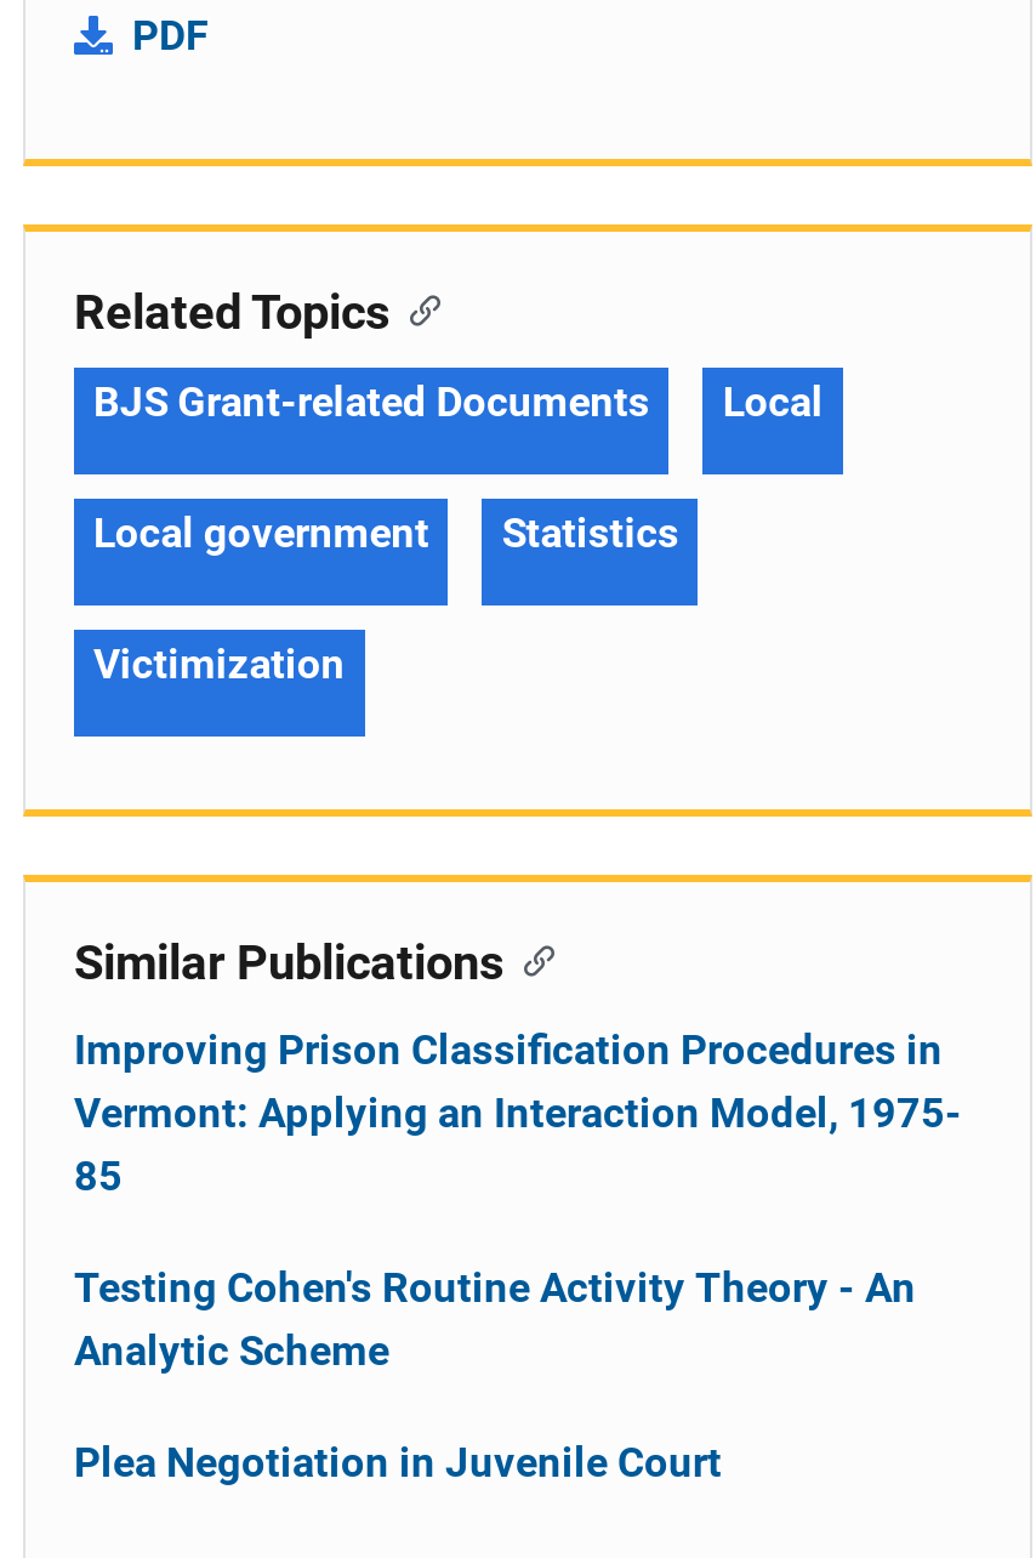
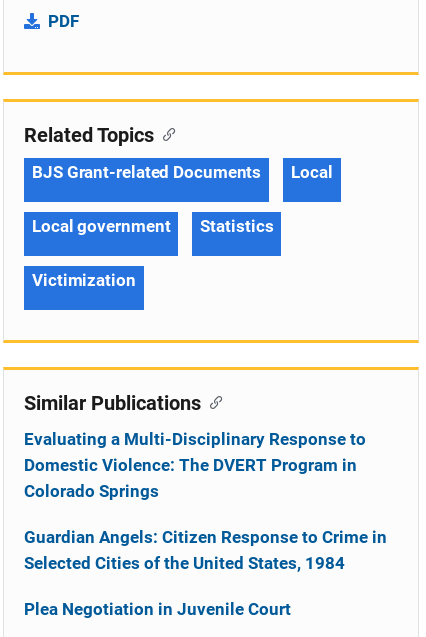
[74,1025,962,1200] Improving Prison Classification Procedures in | Vermont: Applying an Interaction Model, 1975- | 85 -> [24,429,366,501] Evaluating a Multi-Disciplinary Response to | Domestic Violence: The DVERT Program in | Colorado Springs
[74,1263,916,1374] Testing Cohen's Routine Activity Theory - An | Analytic Scheme -> [24,527,387,573] Guardian Angels: Citizen Response to Crime in | Selected Cities of the United States, 1984

